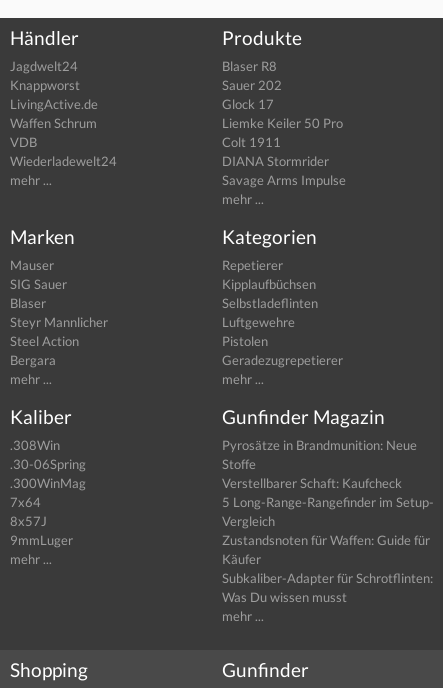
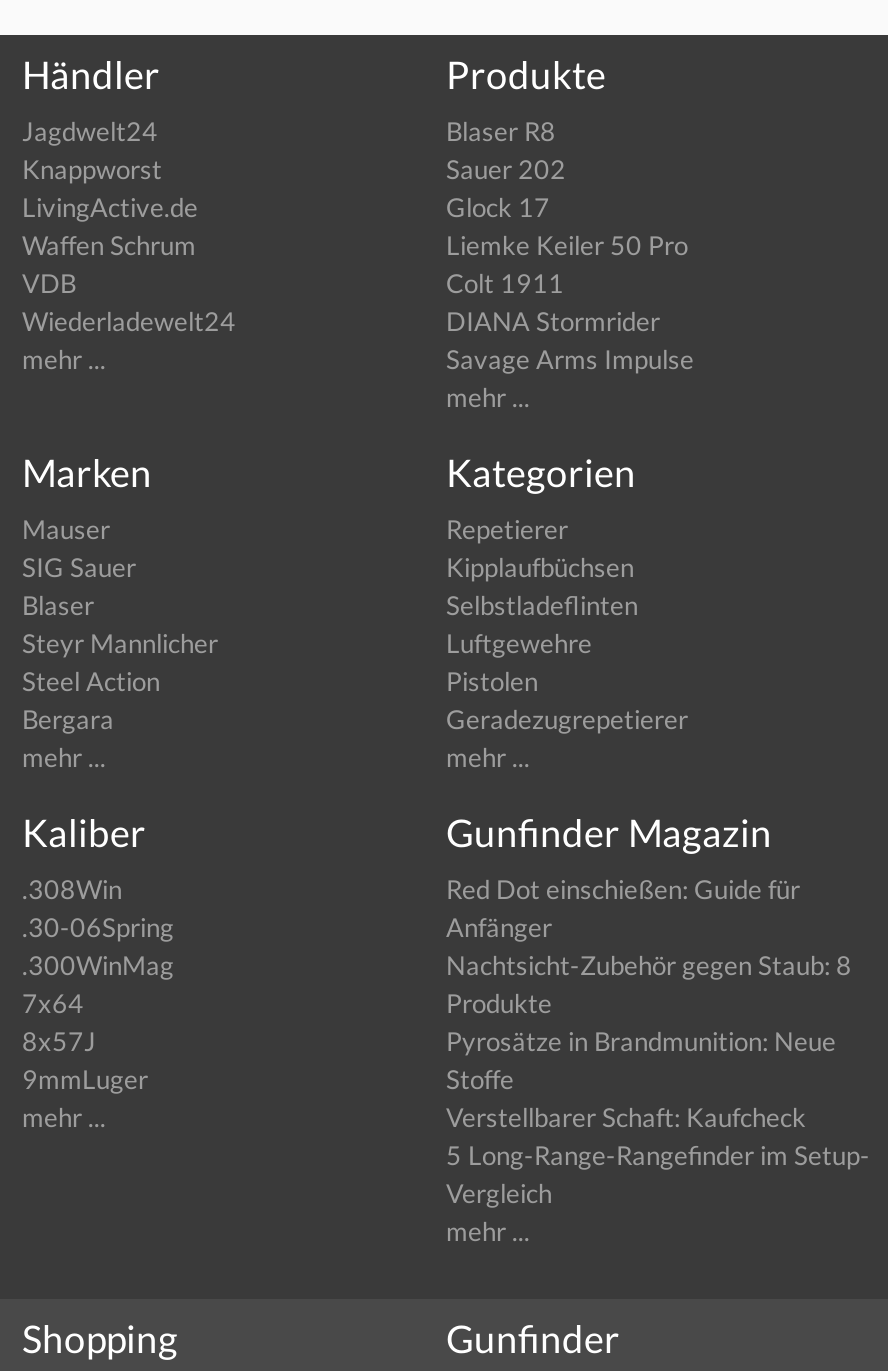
moved [222,437,434,529] -> [446,1025,870,1209]: Pyrosätze in Brandmunition: Neue | Stoffe | Verstellbarer Schaft: Kaufcheck | 5 Long-Range-Rangefinder im Setup- | Vergleich
none -> [446,873,852,1019] Red Dot einschießen: Guide für | Anfänger | Nachtsicht-Zubehör gegen Staub: 8 | Produkte
[222,532,433,605] Zustandsnoten für Waffen: Guide für | Käufer | Subkaliber-Adapter für Schrotflinten: | Was Du wissen musst -> none

